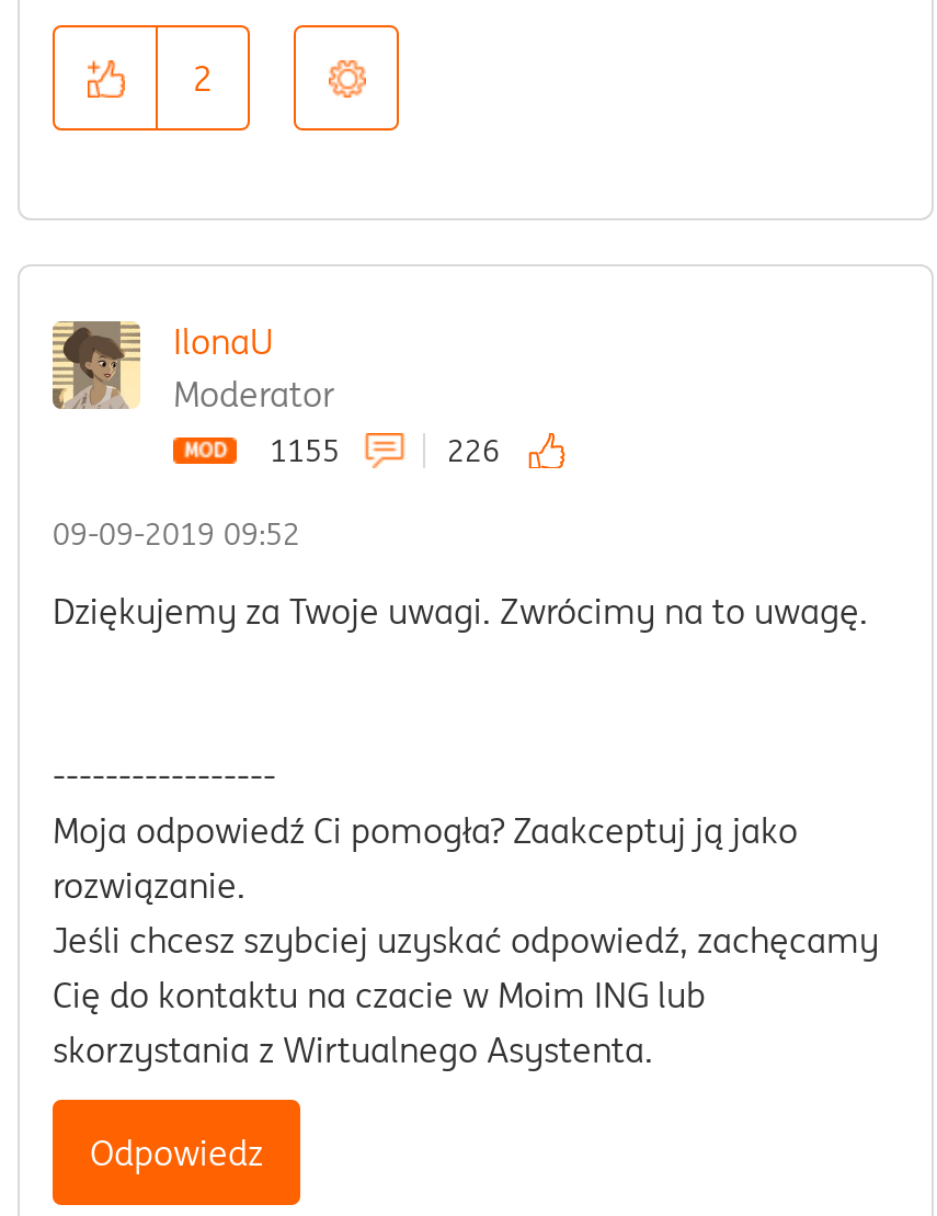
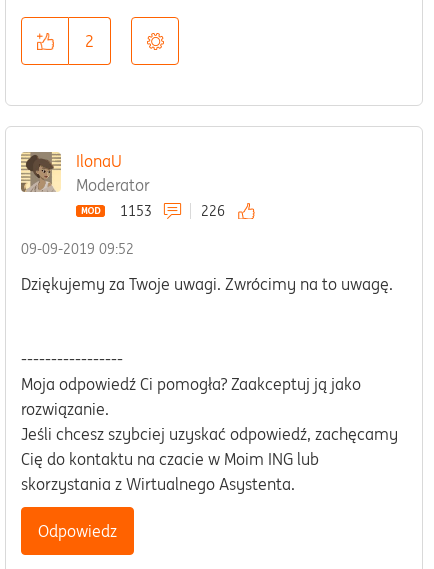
[270,431,340,470] 1155 -> [120,202,152,220] 1153

